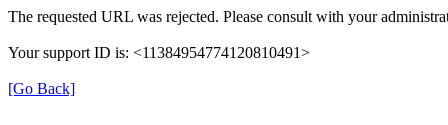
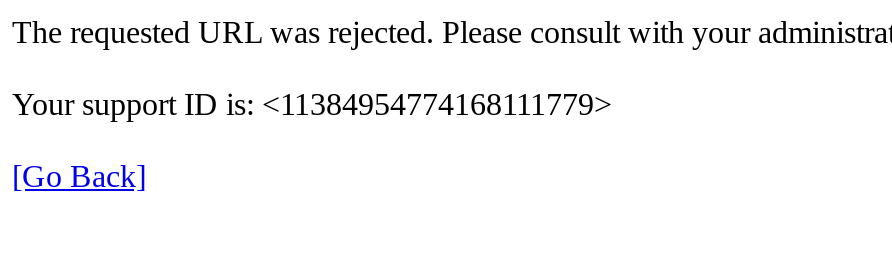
[8,44,310,61] Your support ID is: <11384954774120810491> -> [12,87,612,121] Your support ID is: <11384954774168111779>

